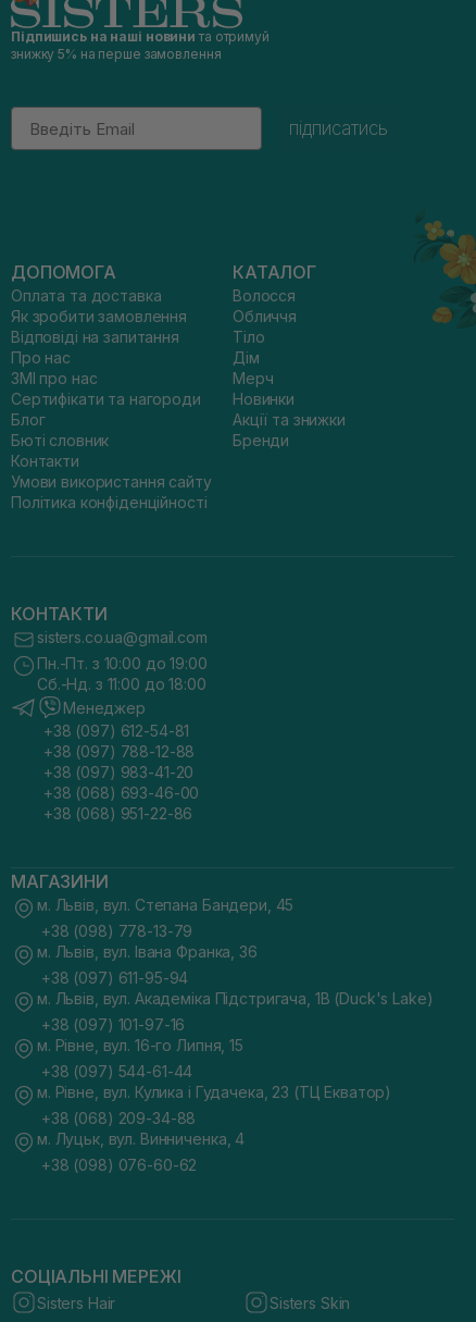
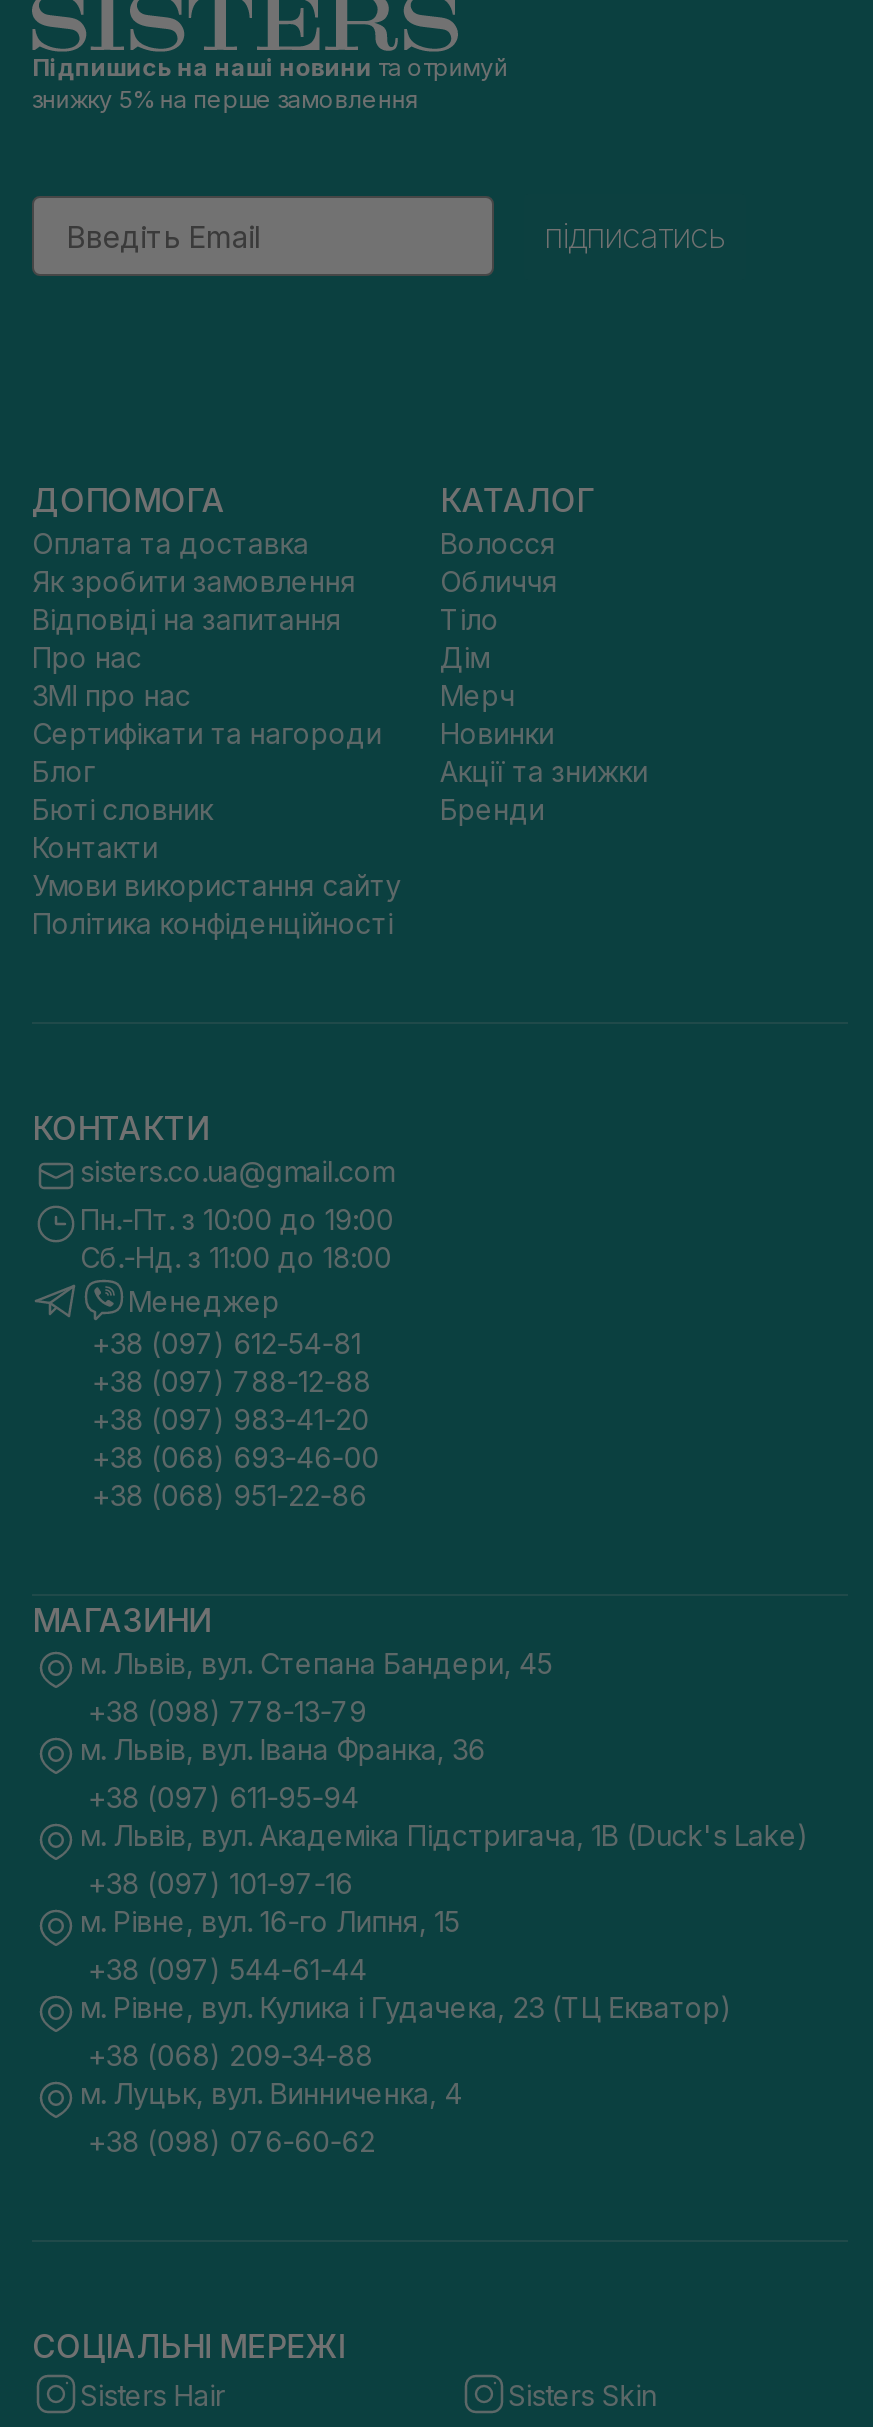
[416,217,473,328] [image] -> none

